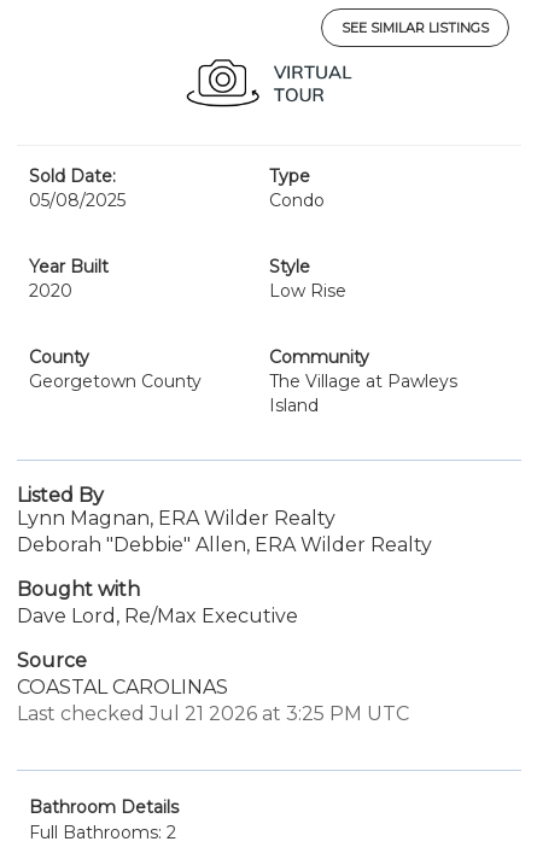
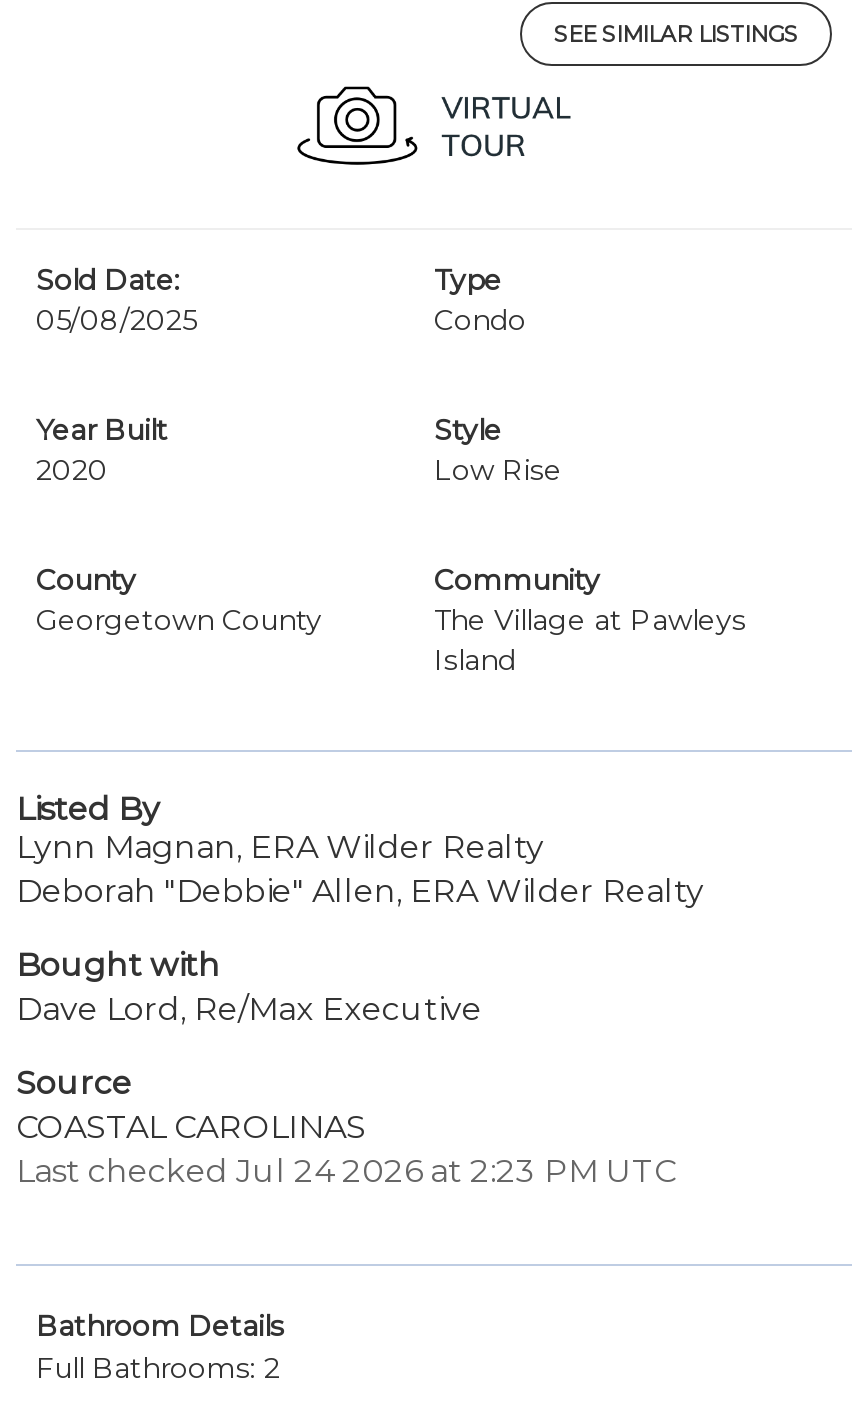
[17,702,409,725] Last checked Jul 21 2026 at 3:25 PM UTC -> [16,1152,676,1190] Last checked Jul 24 2026 at 2:23 PM UTC

